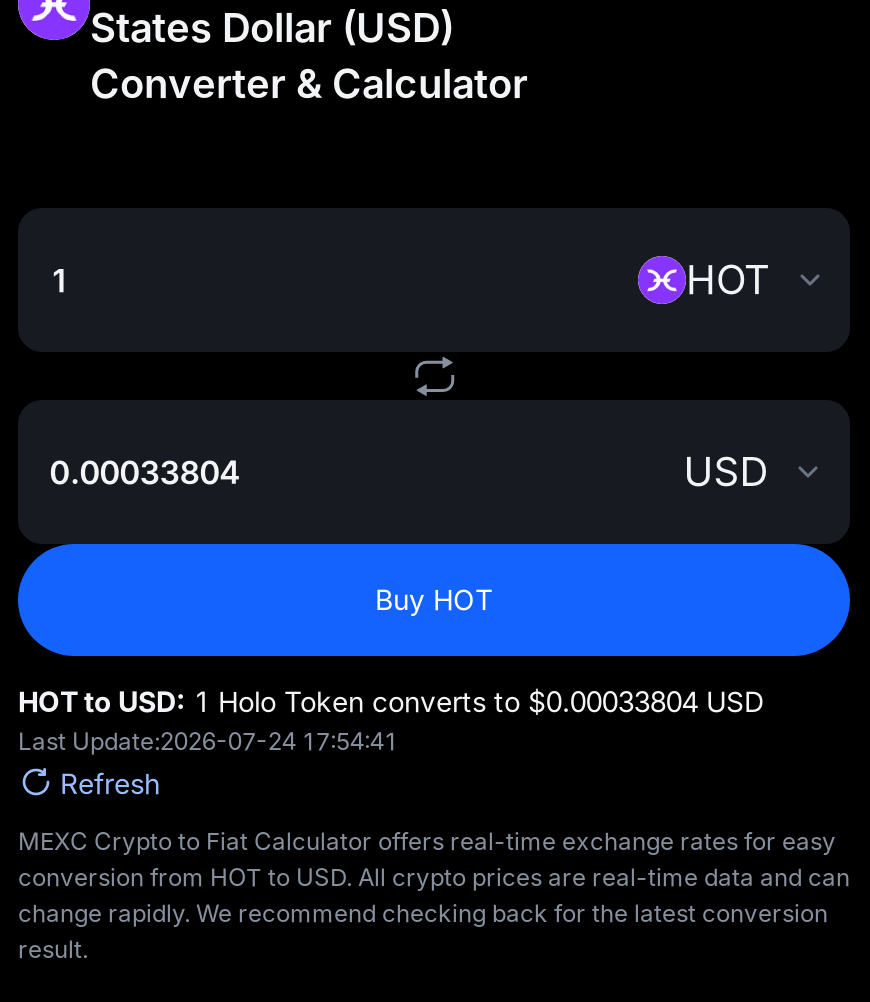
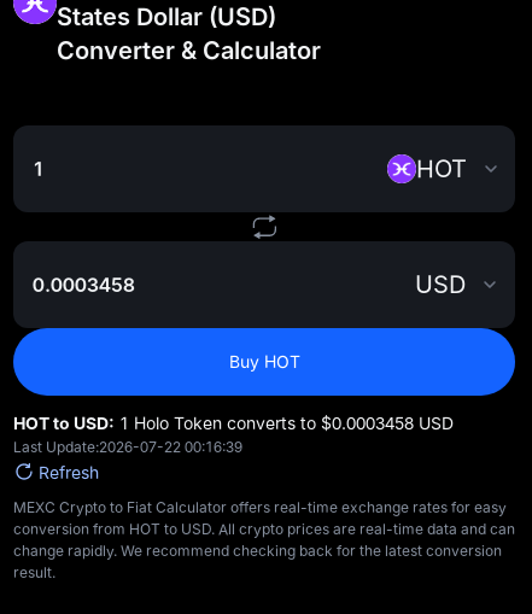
[18,684,764,718] HOT to USD: 1 Holo Token converts to $0.00033804 USD -> [13,413,454,433] HOT to USD: 1 Holo Token converts to $0.0003458 USD
[18,726,398,756] Last Update:2026-07-24 17:54:41 -> [13,438,242,456] Last Update:2026-07-22 00:16:39

